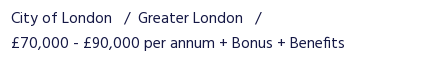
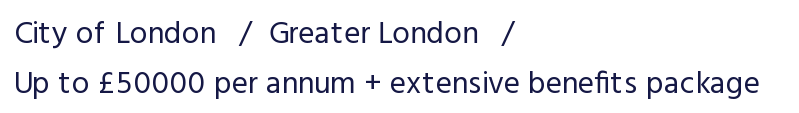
[11,31,345,57] £70,000 - £90,000 per annum + Bonus + Benefits -> [14,59,760,111] Up to £50000 per annum + extensive benefits package

